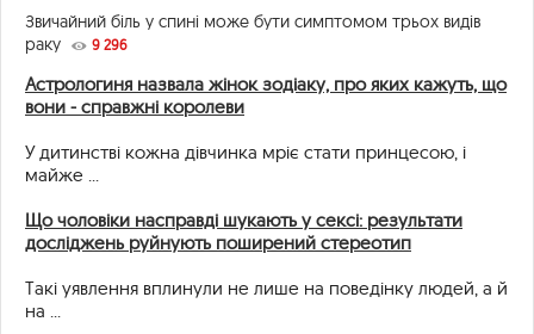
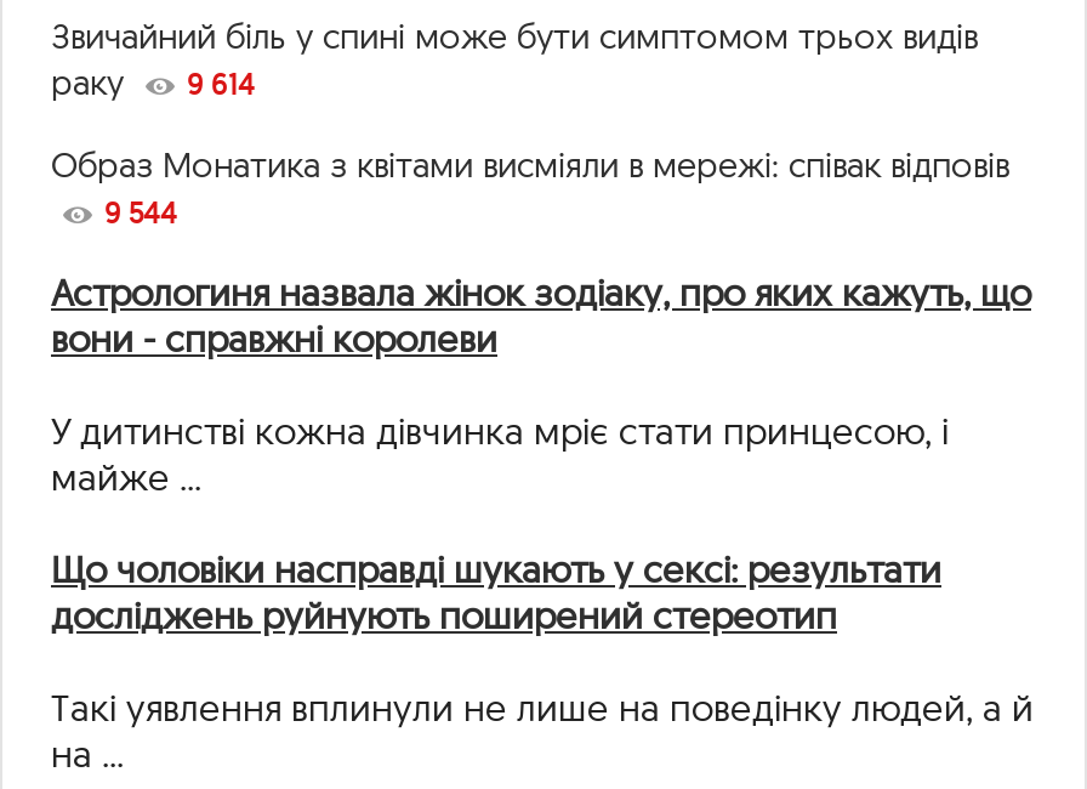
[92,36,128,54] 9 296 -> [51,66,1009,231] 9 614 | Образ Монатика з квітами висміяли в мережі: співак відповів | 9 544

